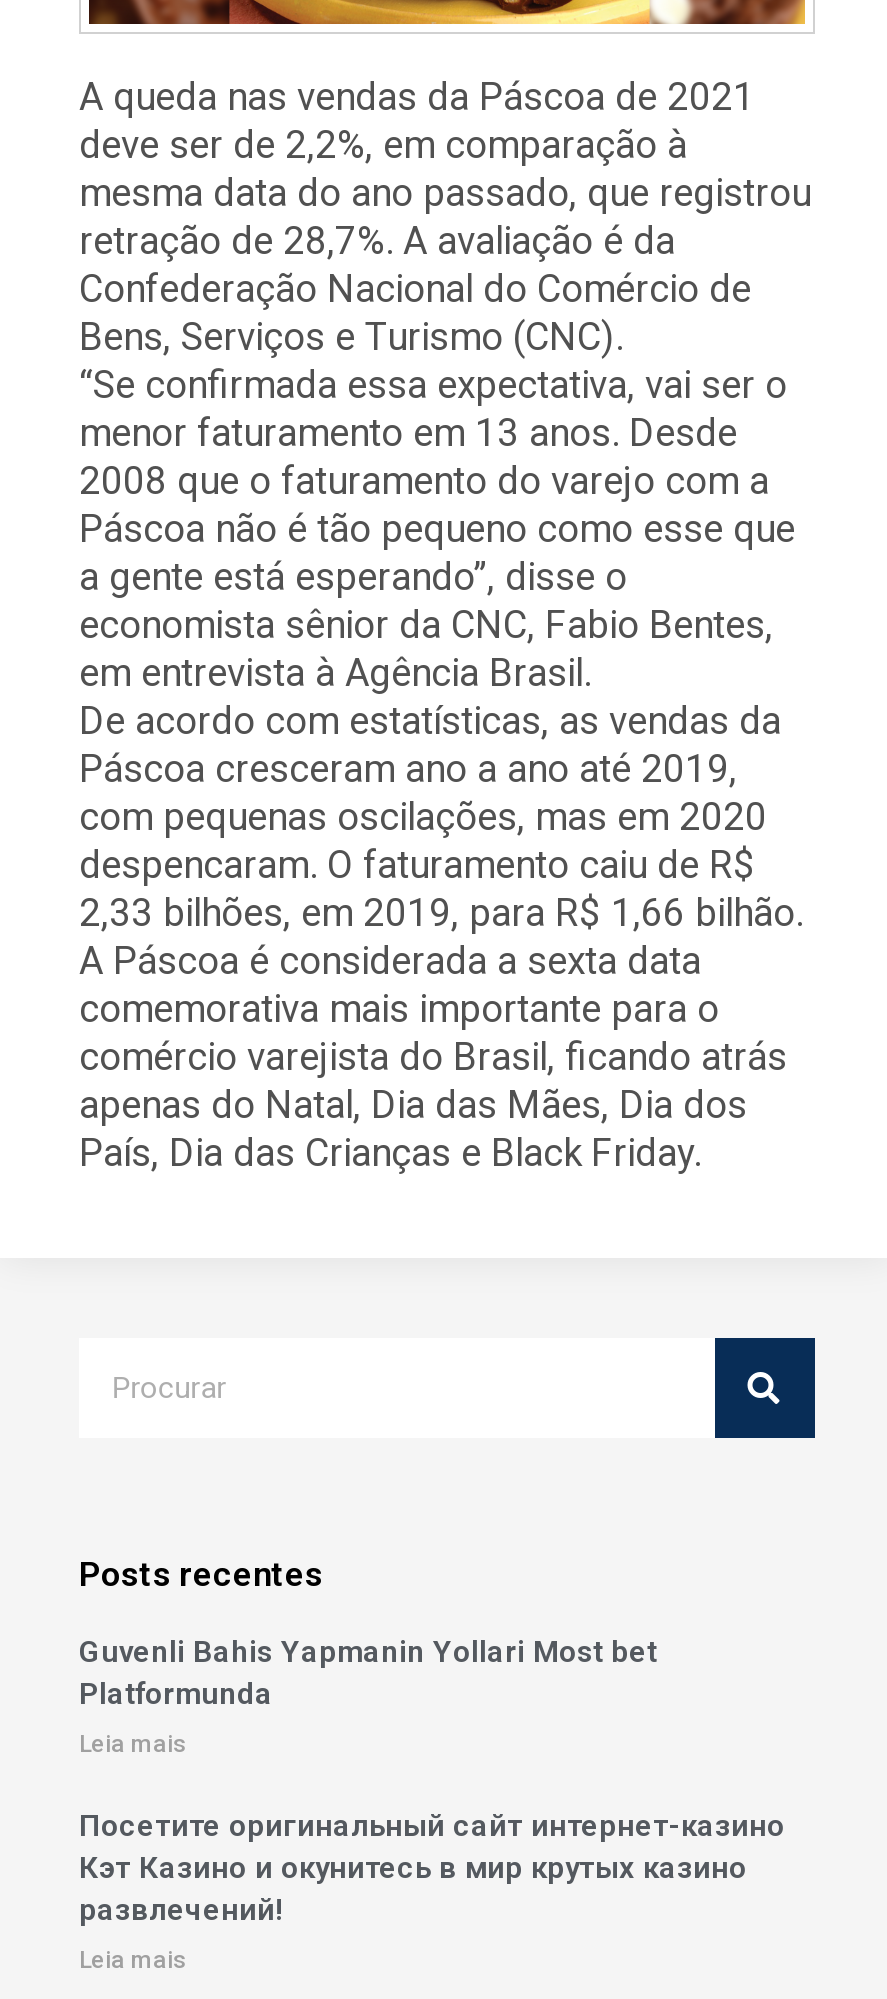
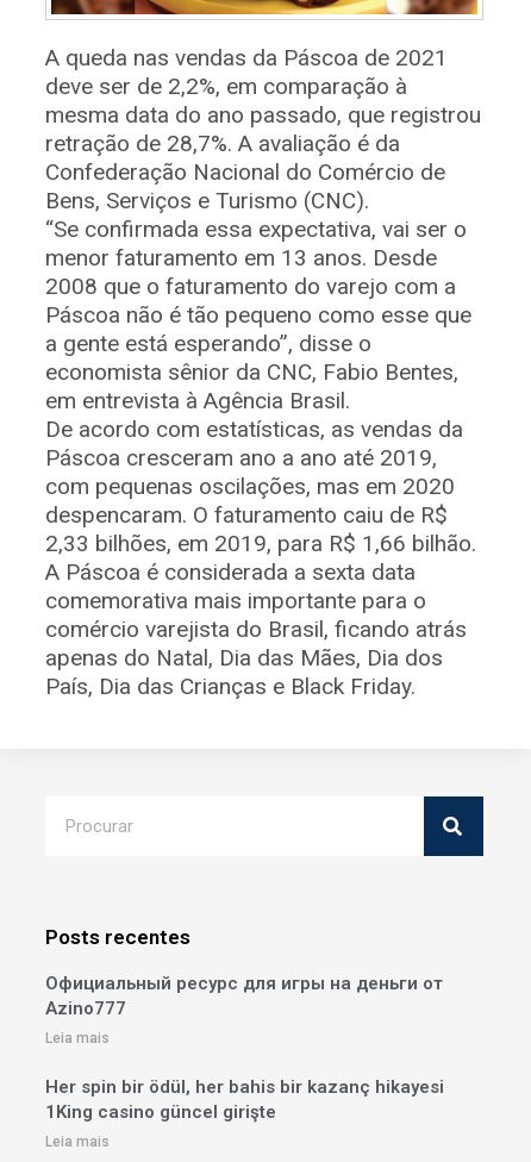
[79,1634,657,1712] Guvenli Bahis Yapmanin Yollari Most bet | Platformunda -> [45,973,443,1019] Официальный ресурс для игры на деньги от | Azino777
[79,1808,785,1928] Посетите оригинальный сайт интернет-казино | Кэт Казино и окунитесь в мир крутых казино | развлечений! -> [45,1077,444,1123] Her spin bir ödül, her bahis bir kazanç hikayesi | 1King casino güncel girişte

